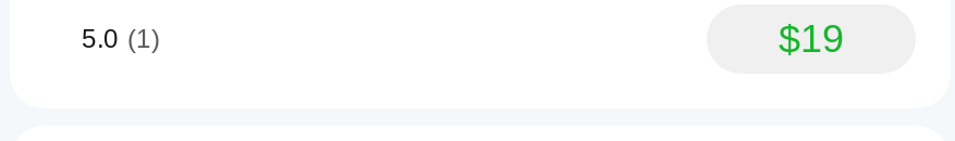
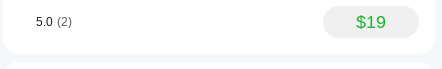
[82,24,160,54] 5.0 (1) -> [36,15,72,29] 5.0 (2)

